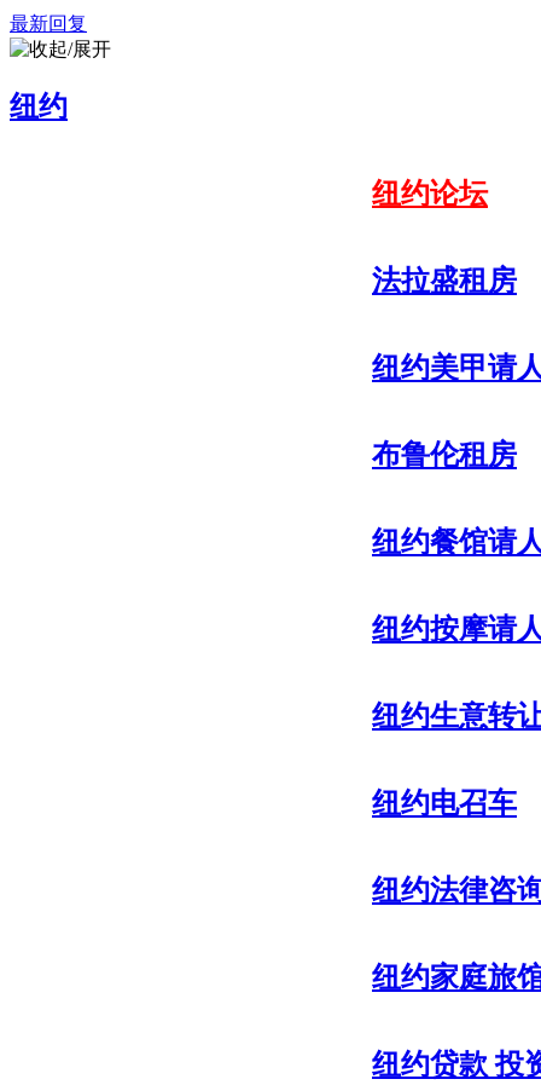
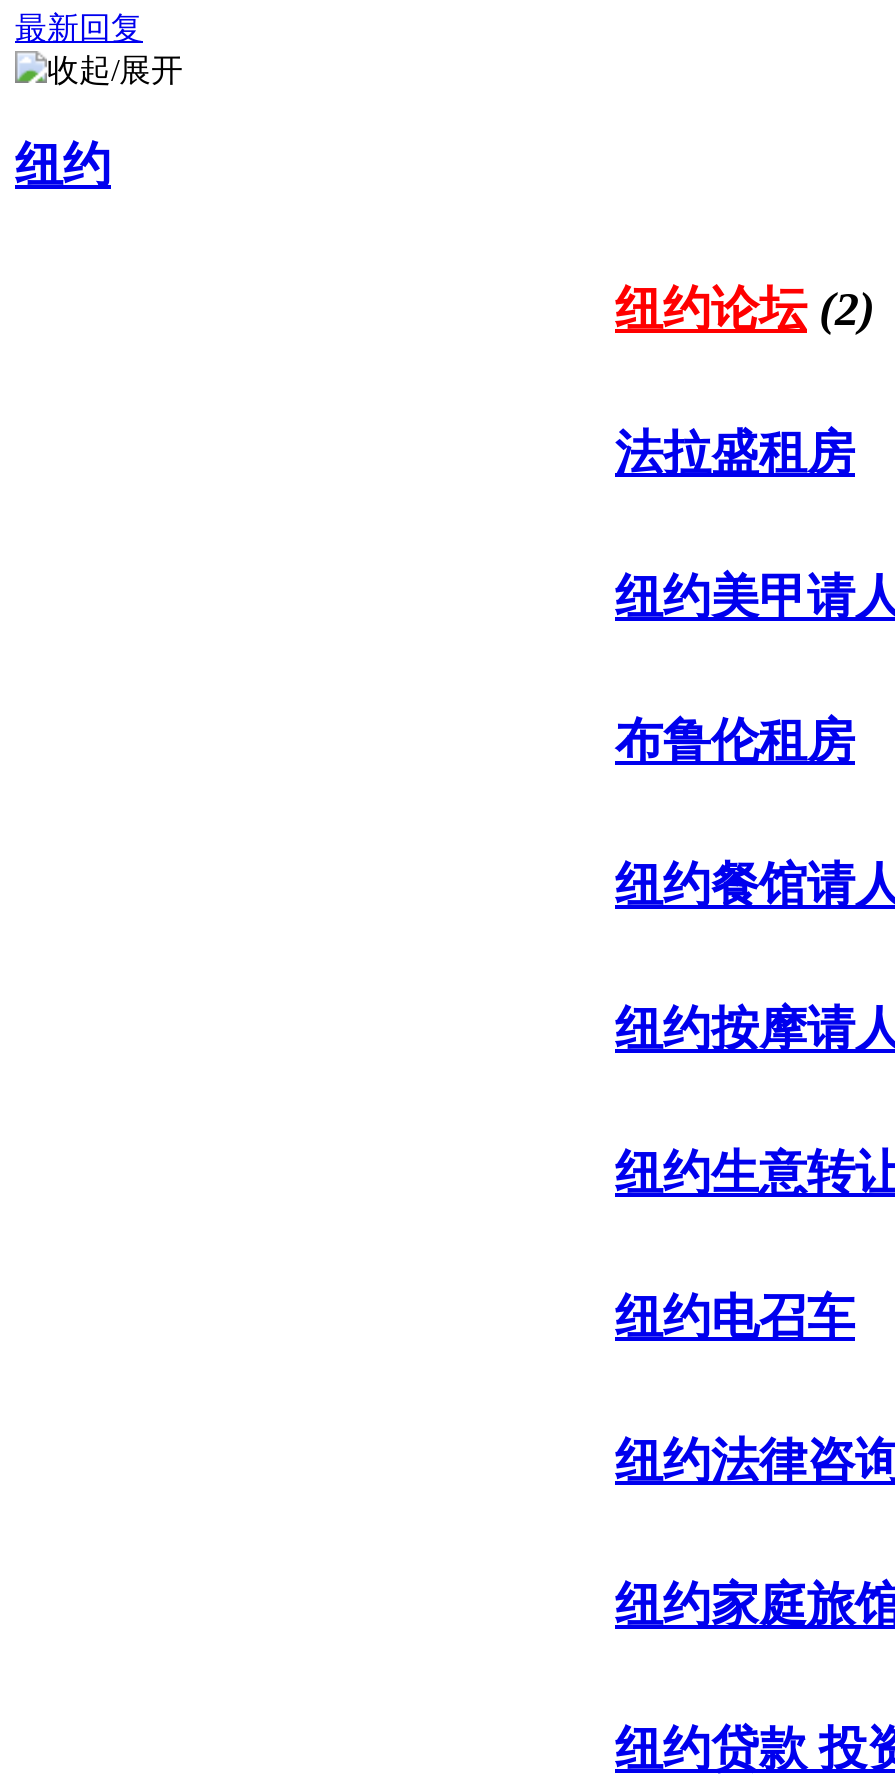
[372,177,488,209] 纽约论坛 -> [615,282,875,334] 纽约论坛(2)

